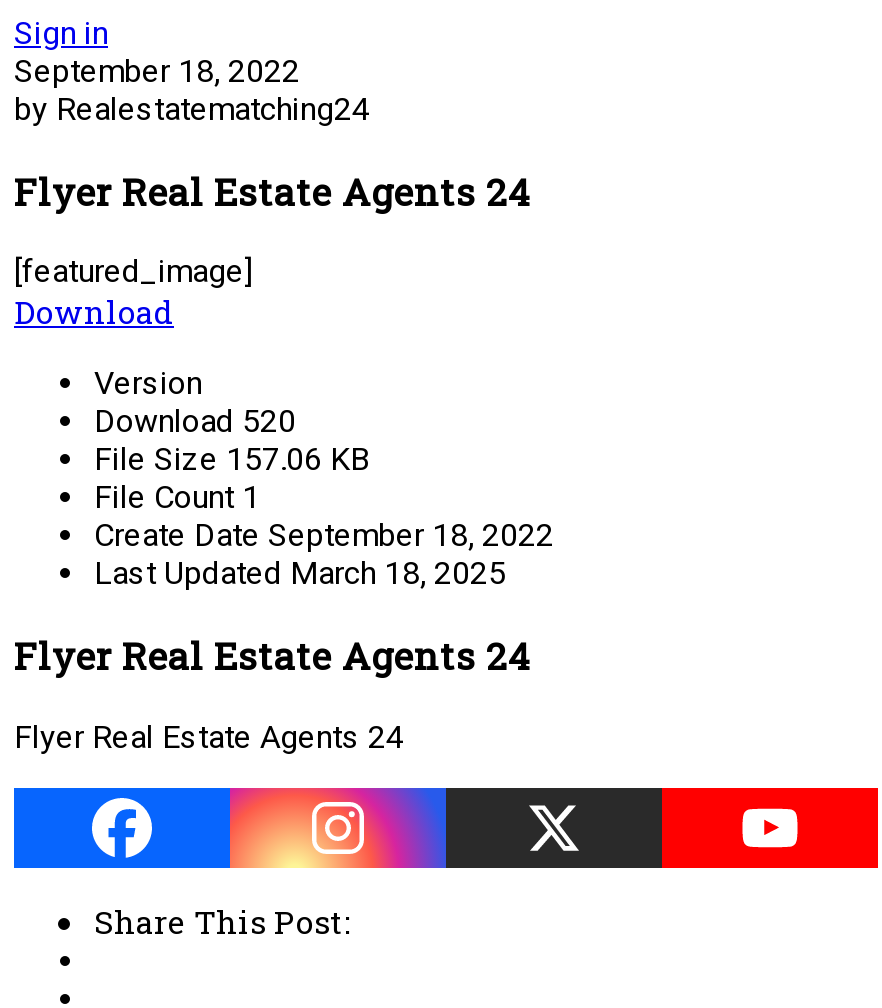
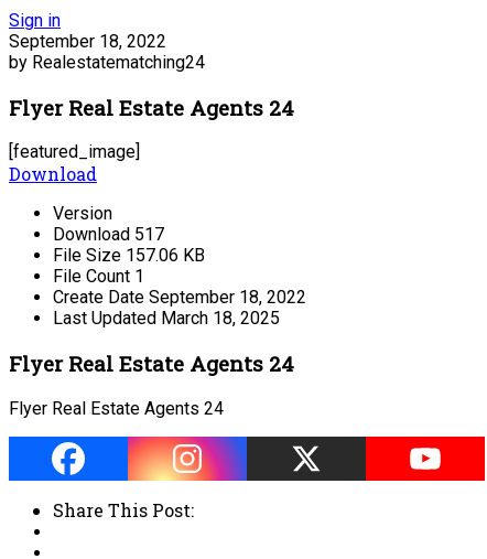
[94,403,296,441] Download 520 -> [53,224,164,245] Download 517

